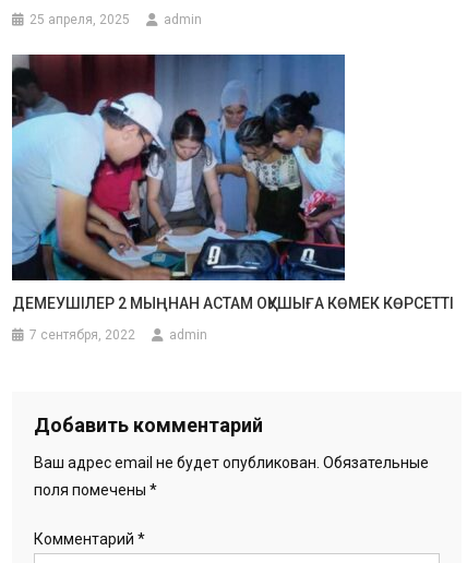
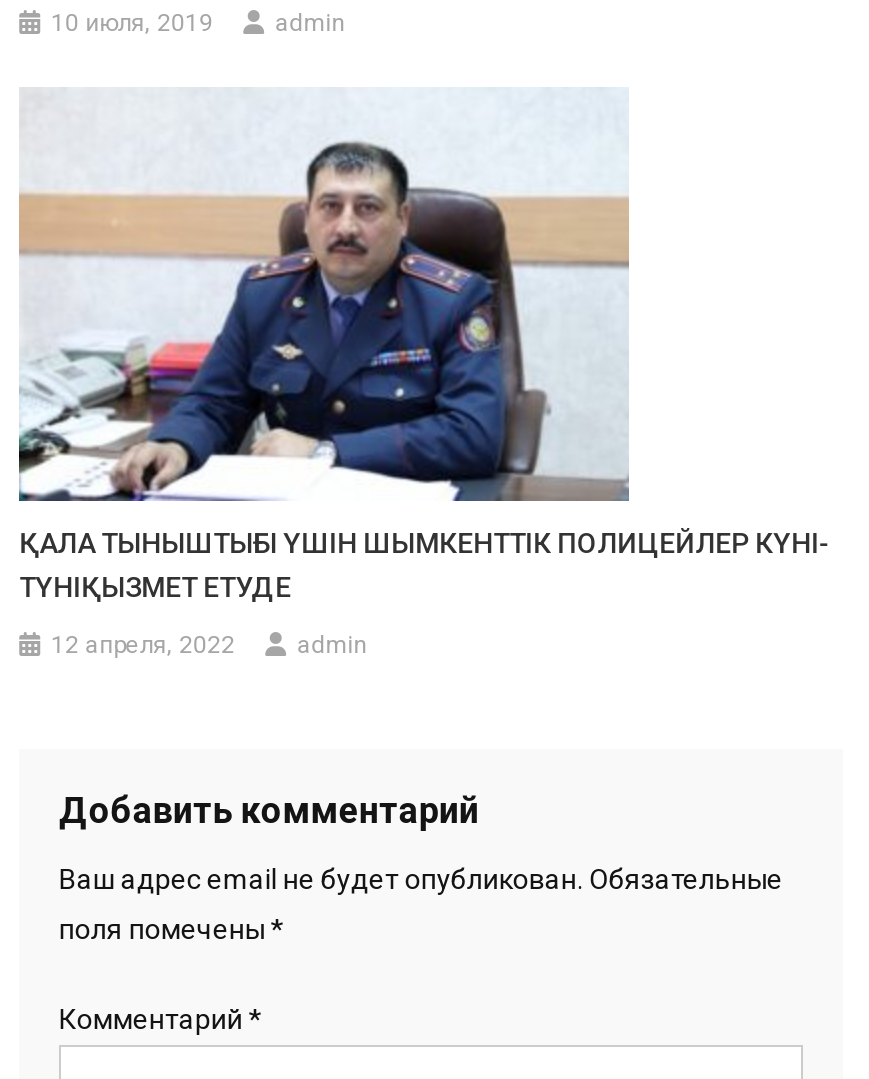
[30,12,130,27] 25 апреля, 2025 -> [51,8,213,36] 10 июля, 2019
[11,53,454,312] [image] | ДЕМЕУШІЛЕР 2 МЫҢНАН АСТАМ ОҚУШЫҒА КӨМЕК КӨРСЕТТІ -> [17,89,831,602] [image] | ҚАЛА ТЫНЫШТЫҒЫ ҮШІН ШЫМКЕНТТІК ПОЛИЦЕЙЛЕР КҮНІ- | ТҮНІҚЫЗМЕТ ЕТУДЕ
[30,327,135,342] 7 сентября, 2022 -> [51,630,235,658] 12 апреля, 2022

